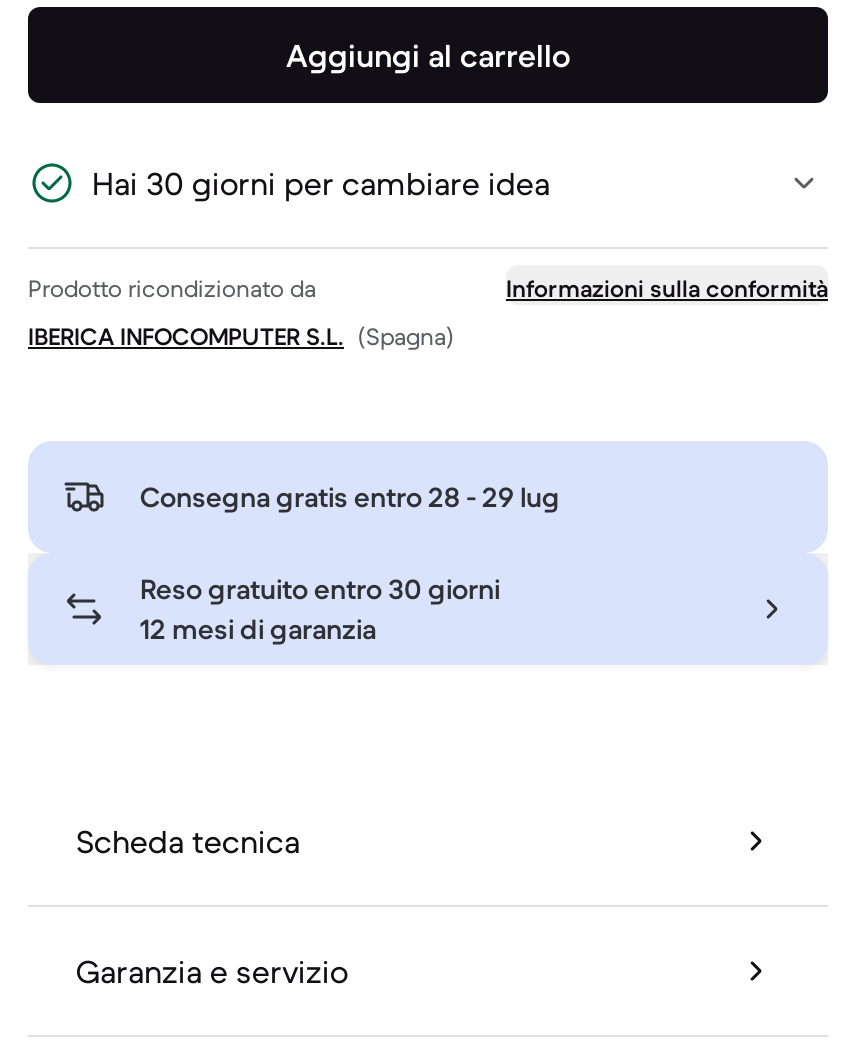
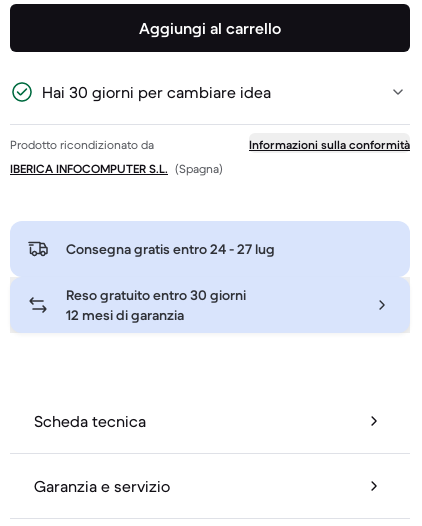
[140,480,560,516] Consegna gratis entro 28 - 29 lug -> [66,240,275,258] Consegna gratis entro 24 - 27 lug

